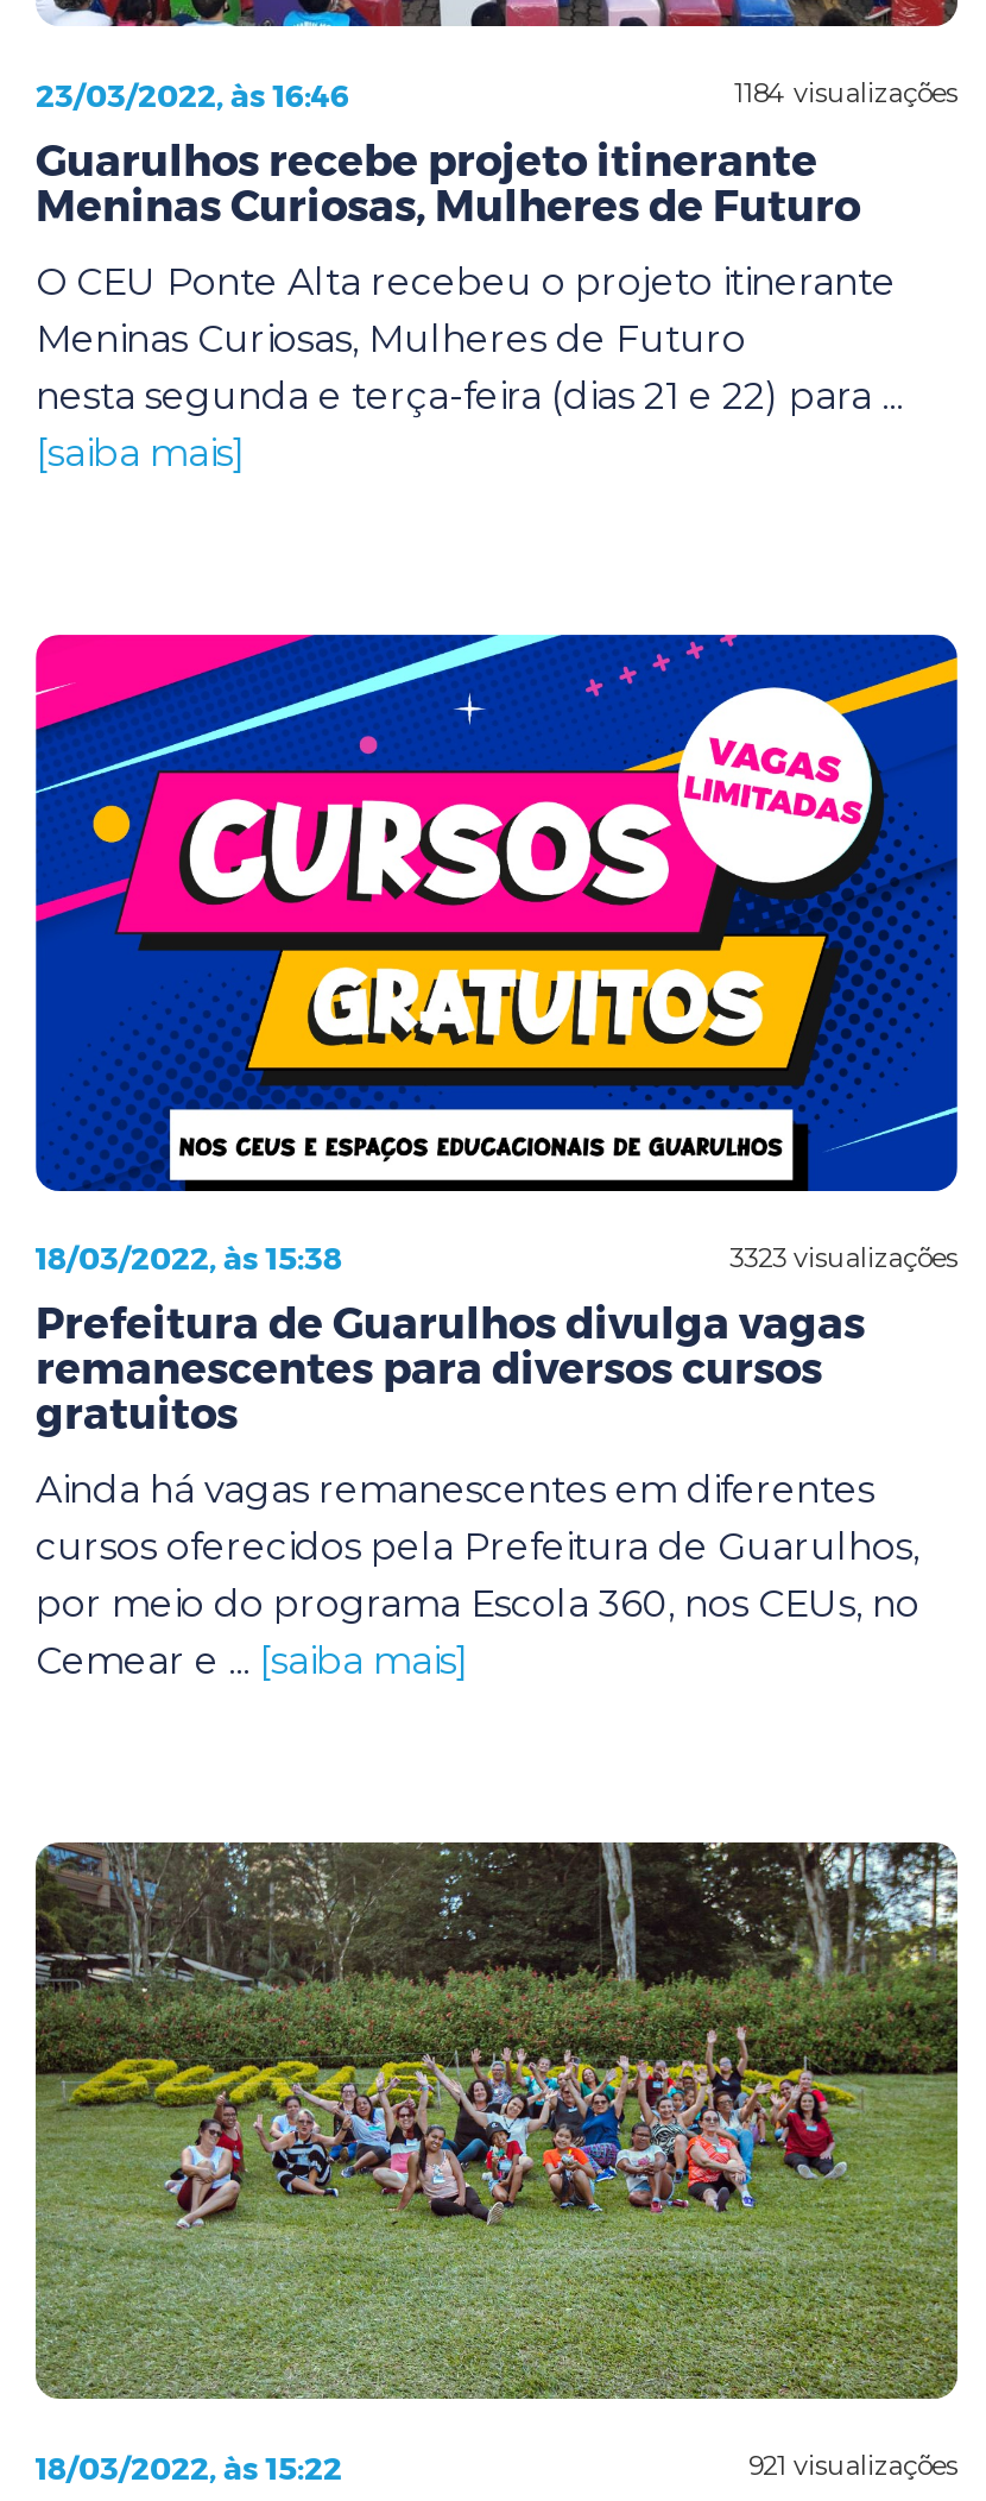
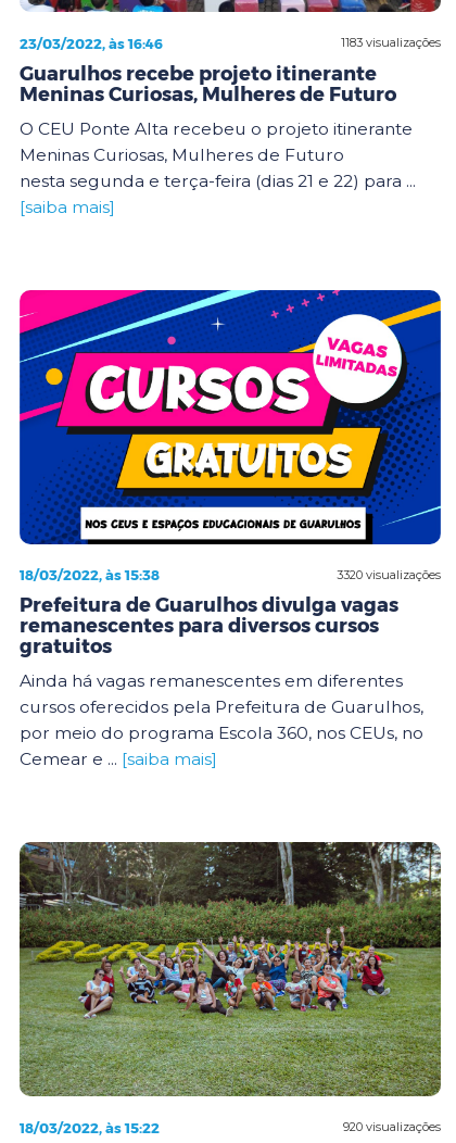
[734,76,957,109] 1184 visualizações -> [341,35,441,50] 1183 visualizações
[729,1240,957,1273] 3323 visualizações -> [337,567,441,582] 3320 visualizações
[748,2449,957,2482] 921 visualizações -> [343,1119,441,1134] 920 visualizações

